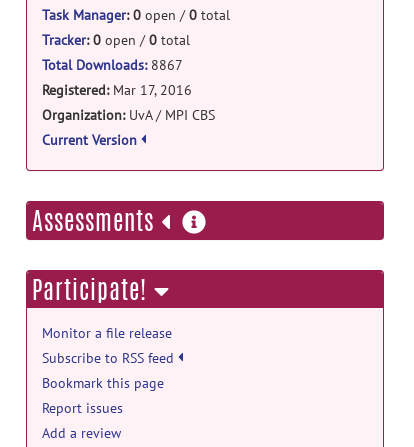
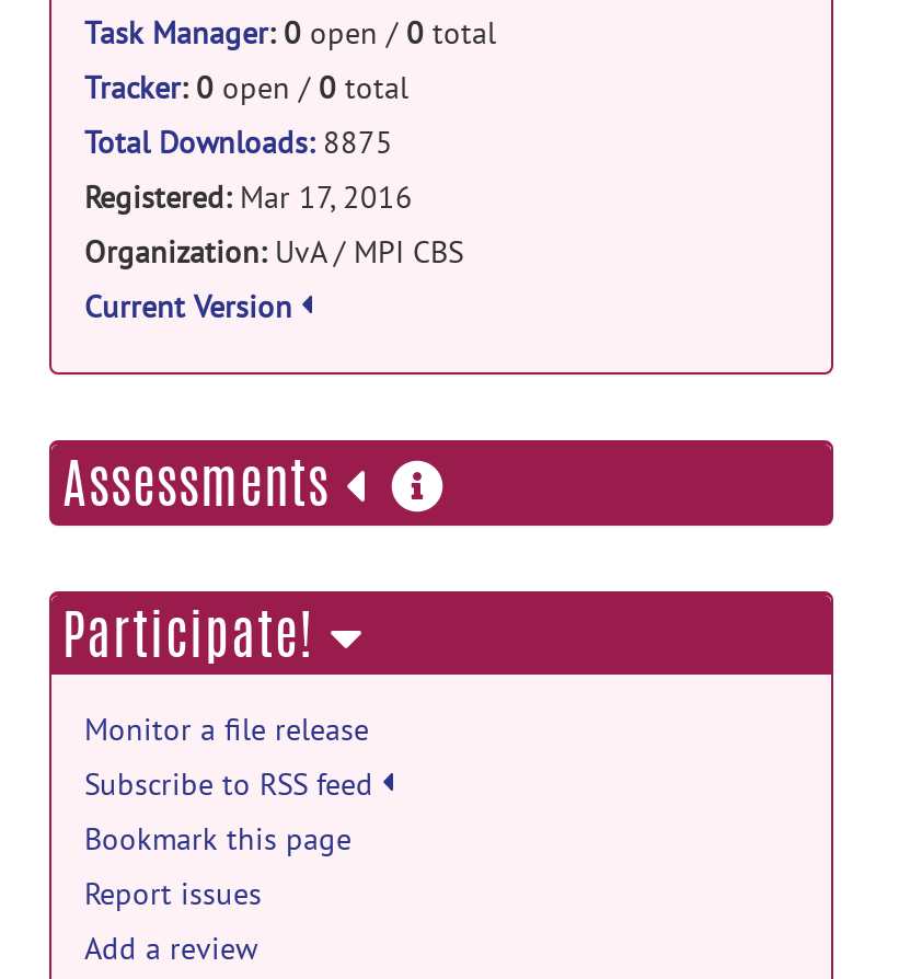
[42,55,183,73] Total Downloads: 8867 -> [84,122,393,161] Total Downloads: 8875

